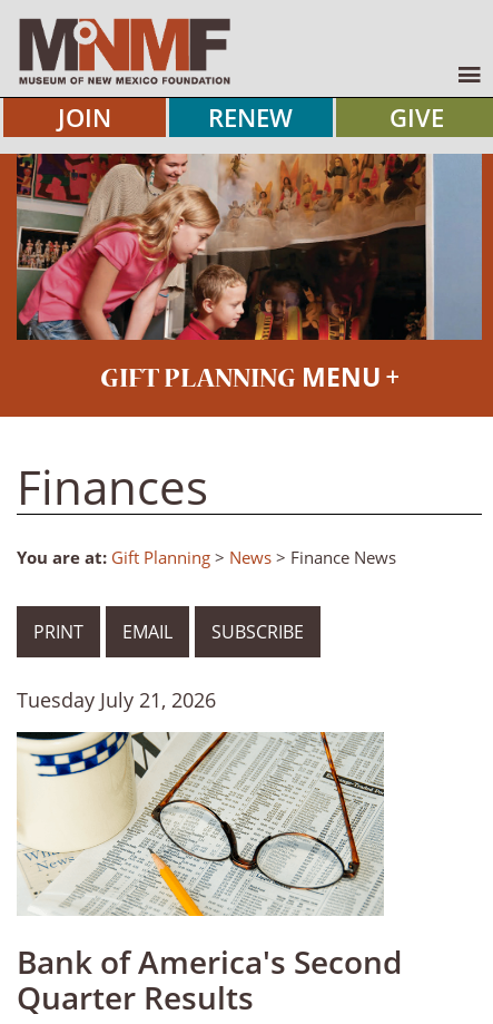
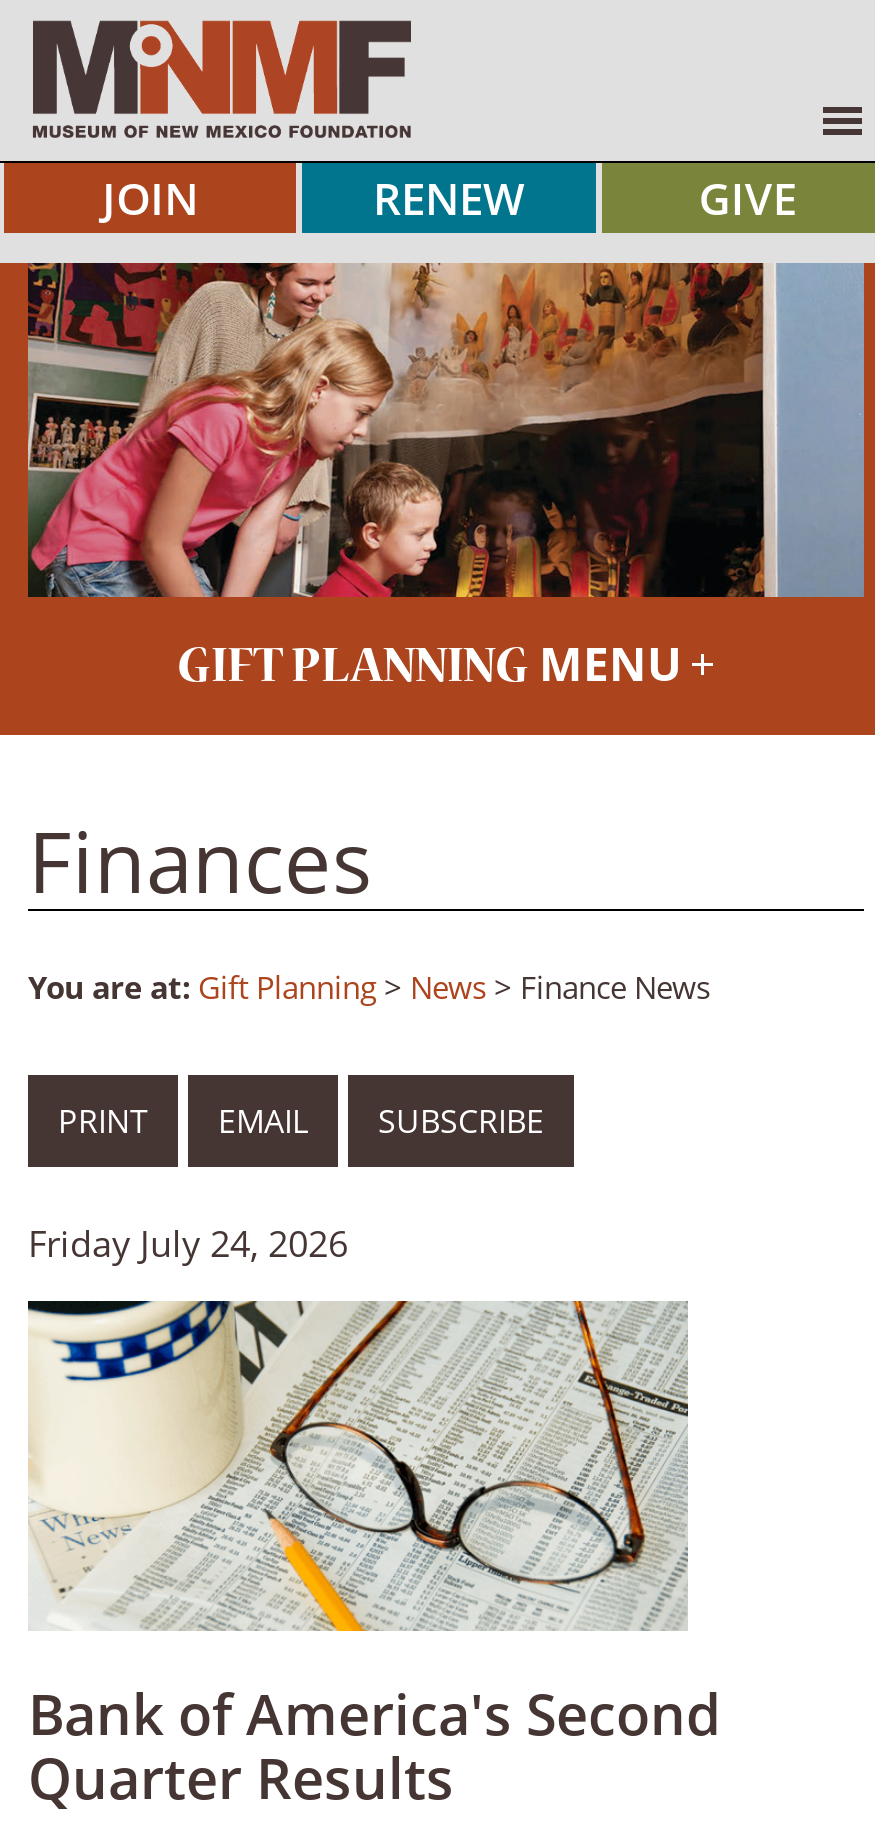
[17,686,216,713] Tuesday July 21, 2026 -> [28,1219,348,1267] Friday July 24, 2026

